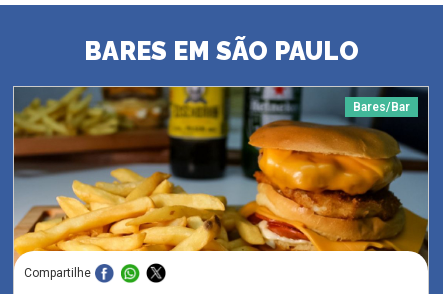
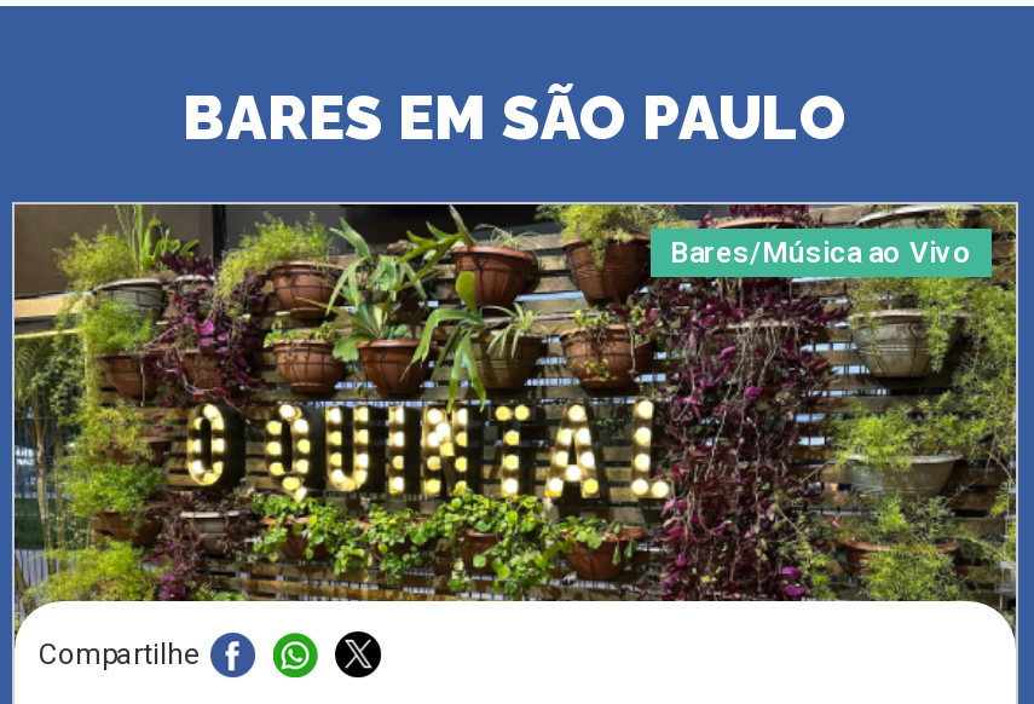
[13,86,429,263] [image] | Bares/Bar -> [12,202,1018,635] [image] | Bares/Música ao Vivo

